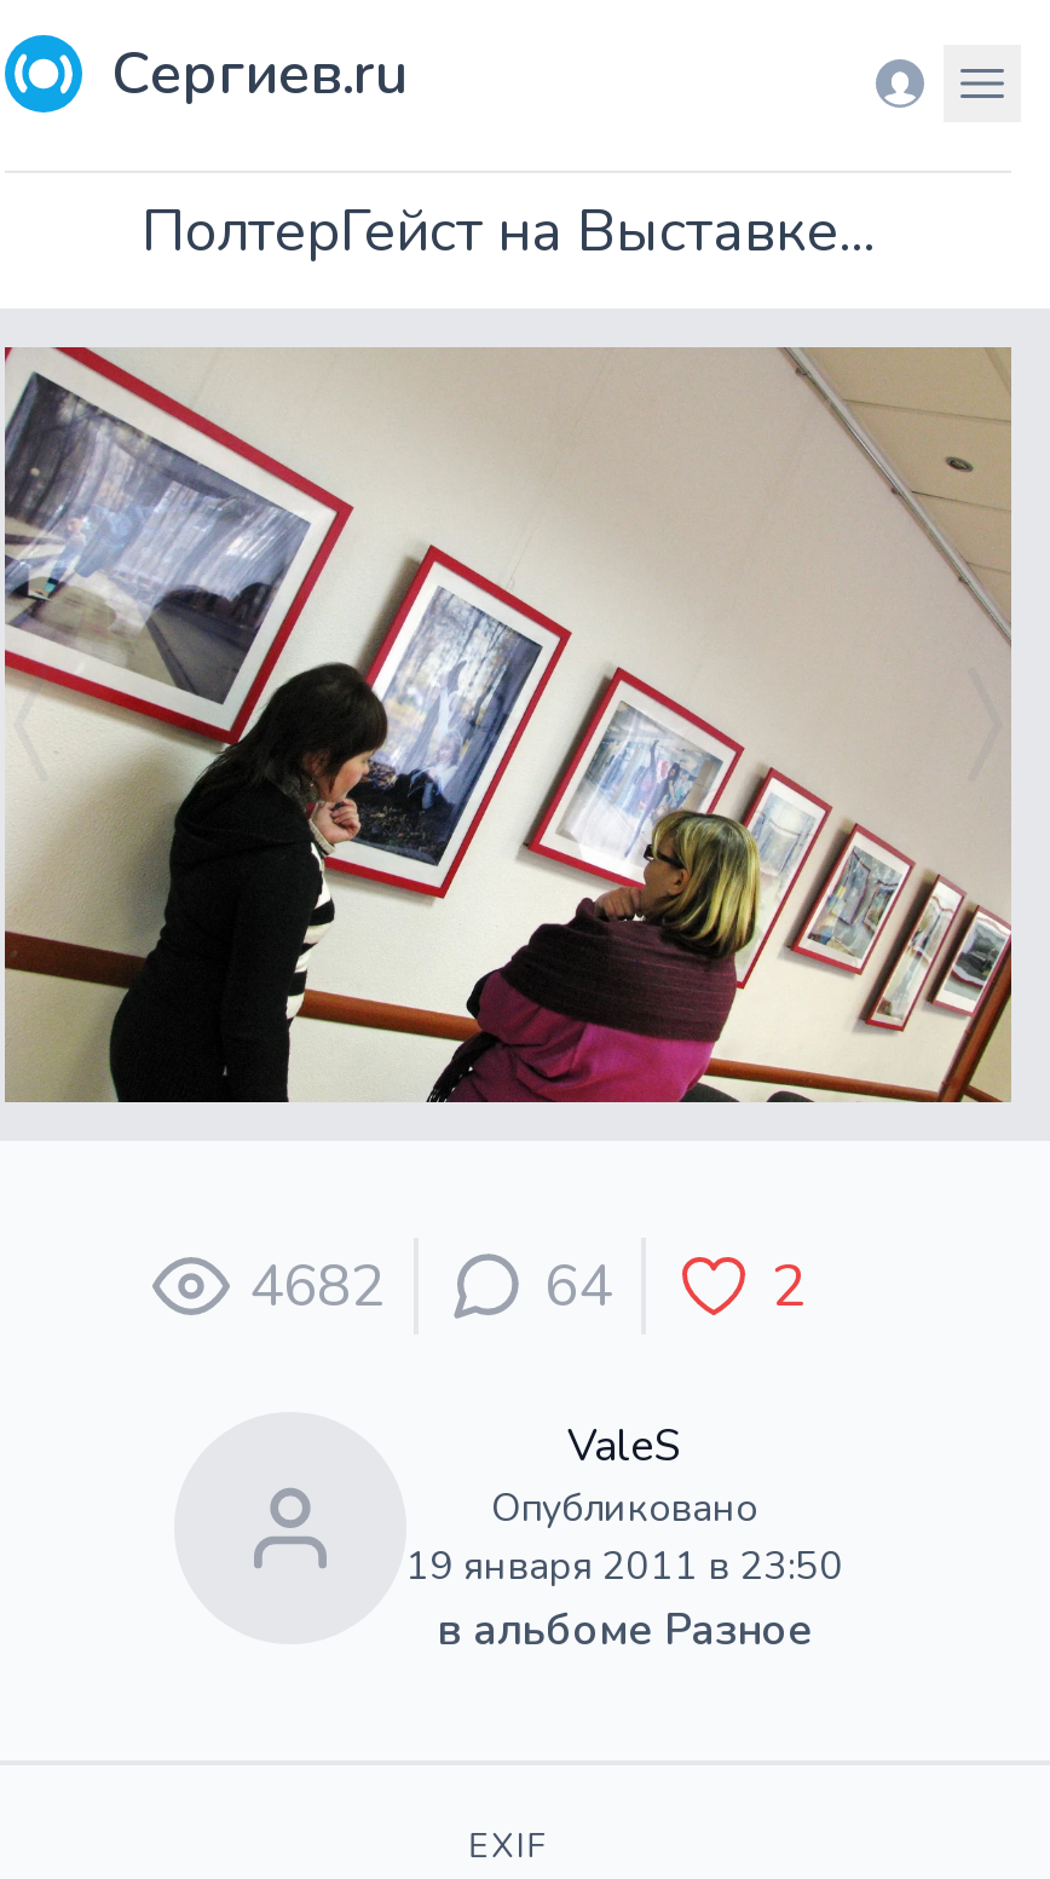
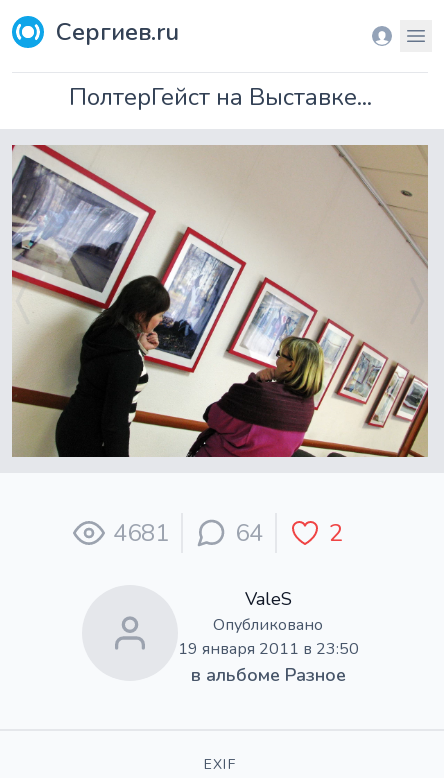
[249,1247,385,1325] 4682 -> [113,517,169,549] 4681

